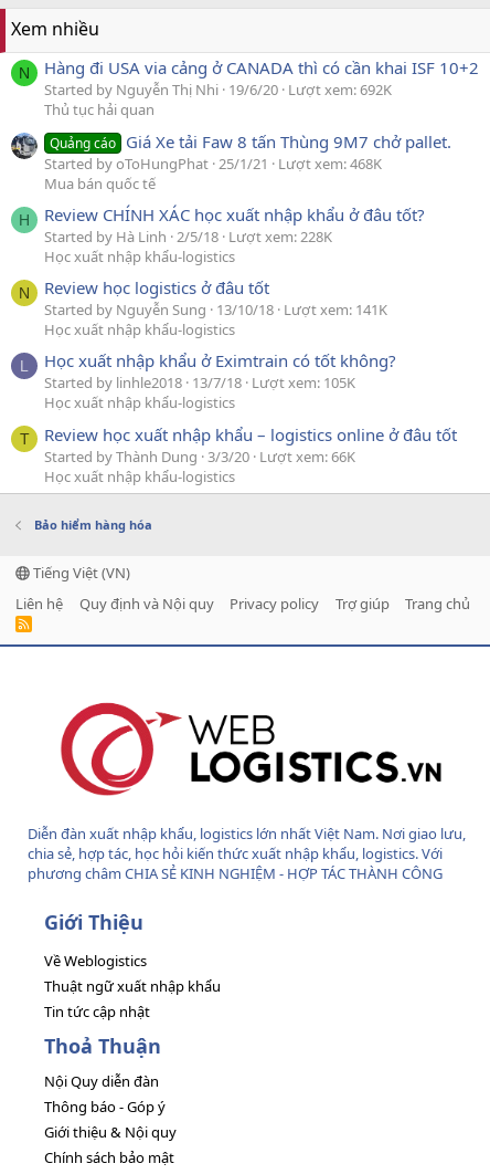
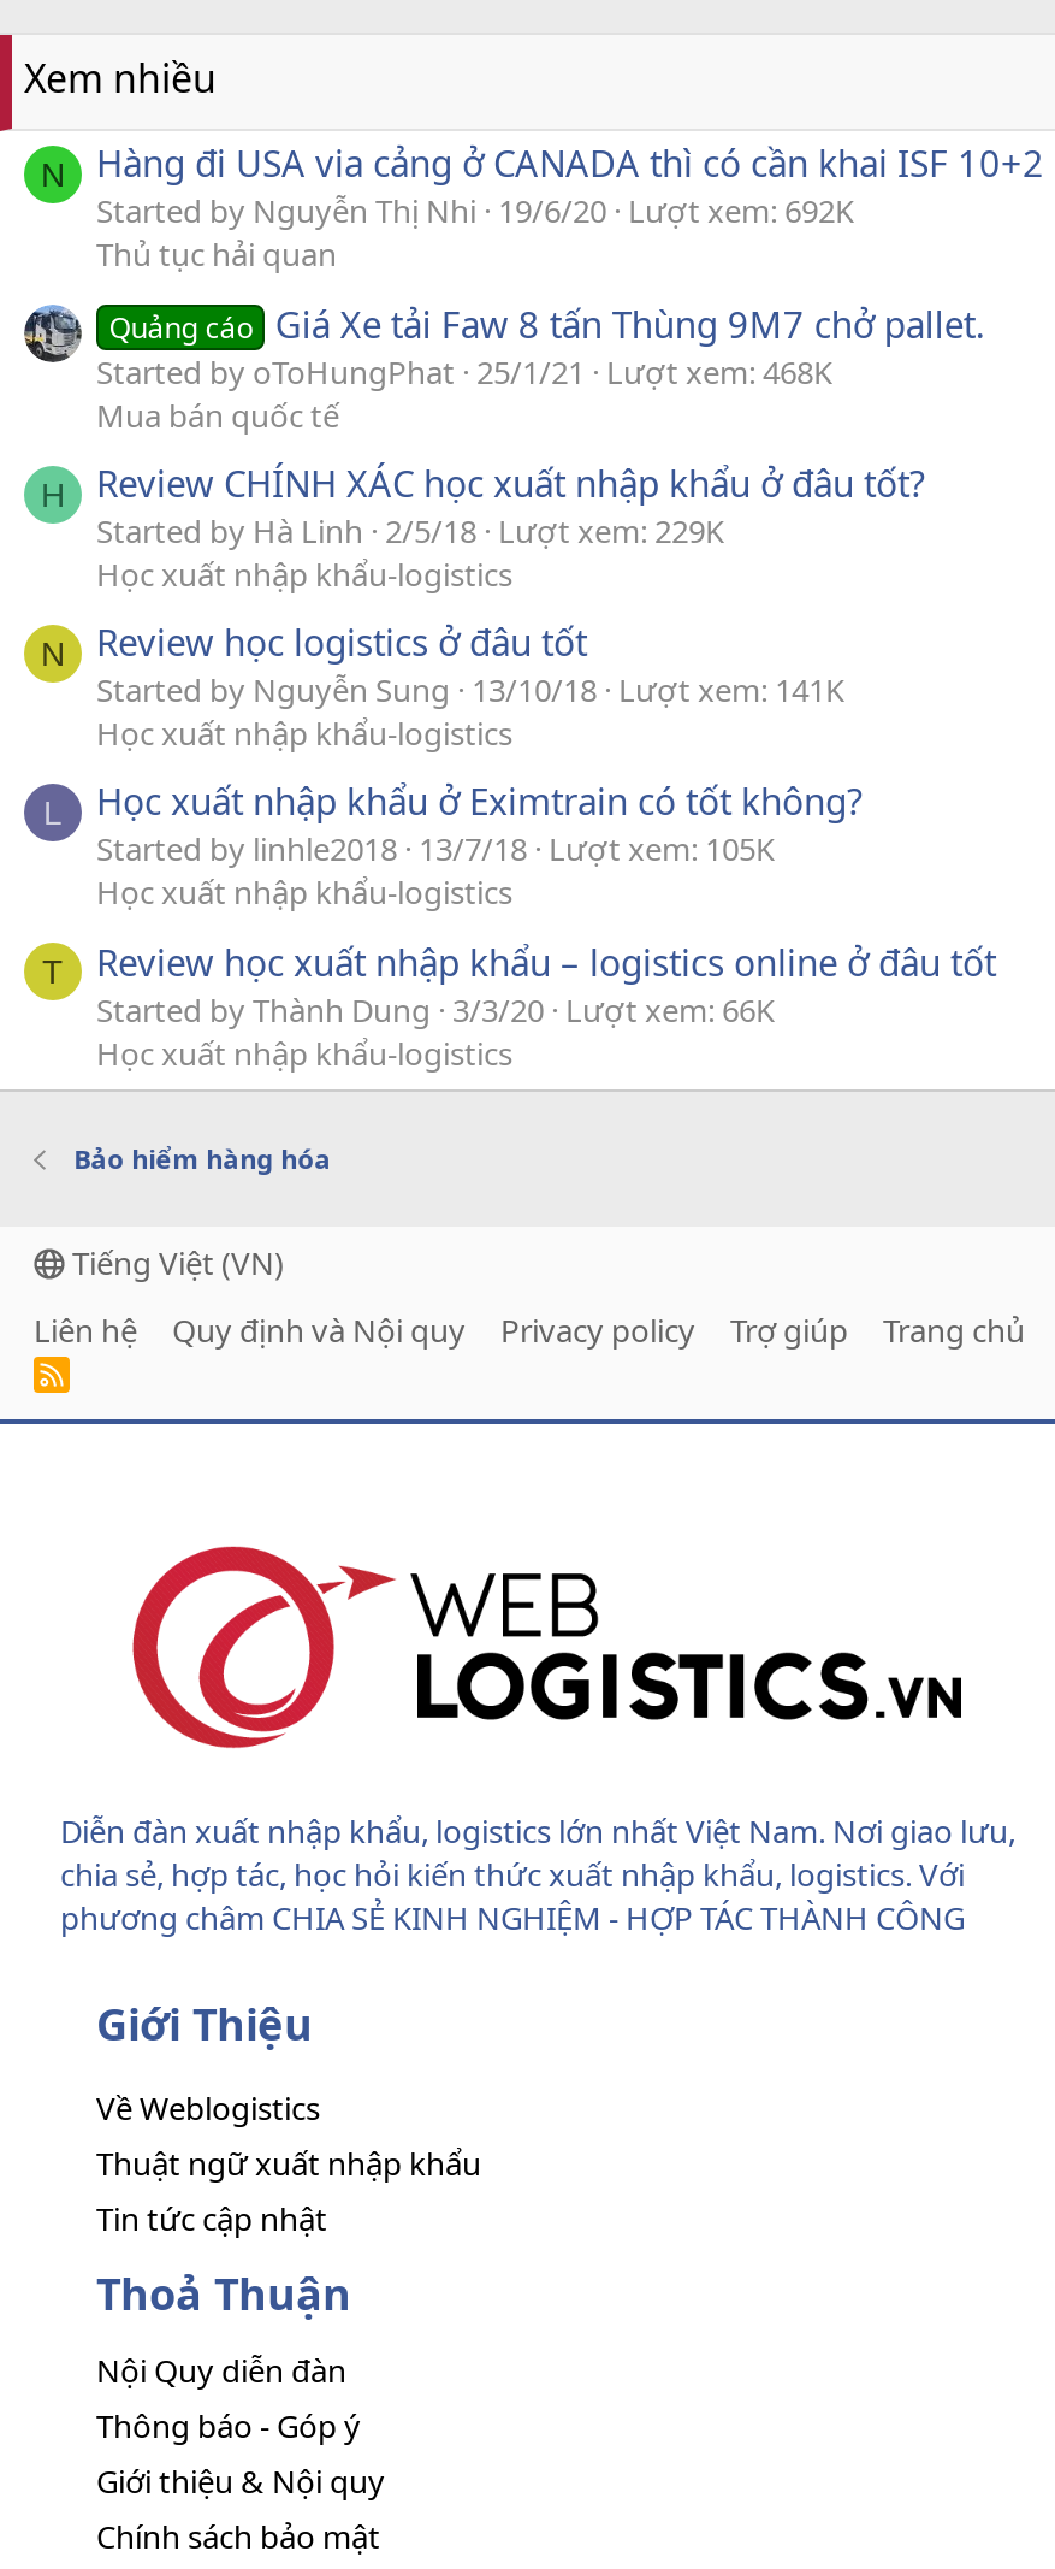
[44,226,332,246] Started by Hà Linh 2/5/18 Lượt xem: 228K -> [96,509,724,552] Started by Hà Linh 2/5/18 Lượt xem: 229K

